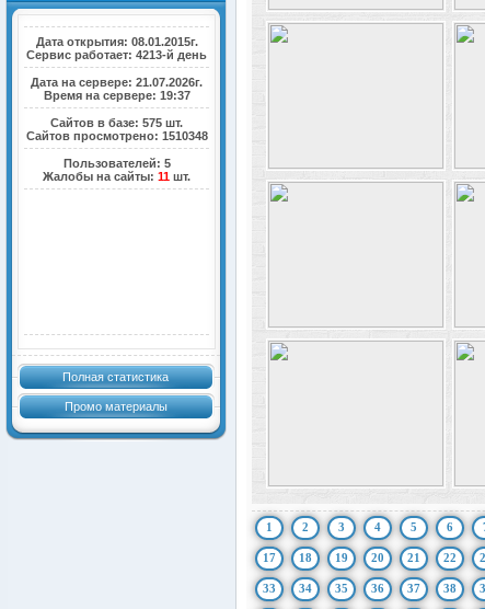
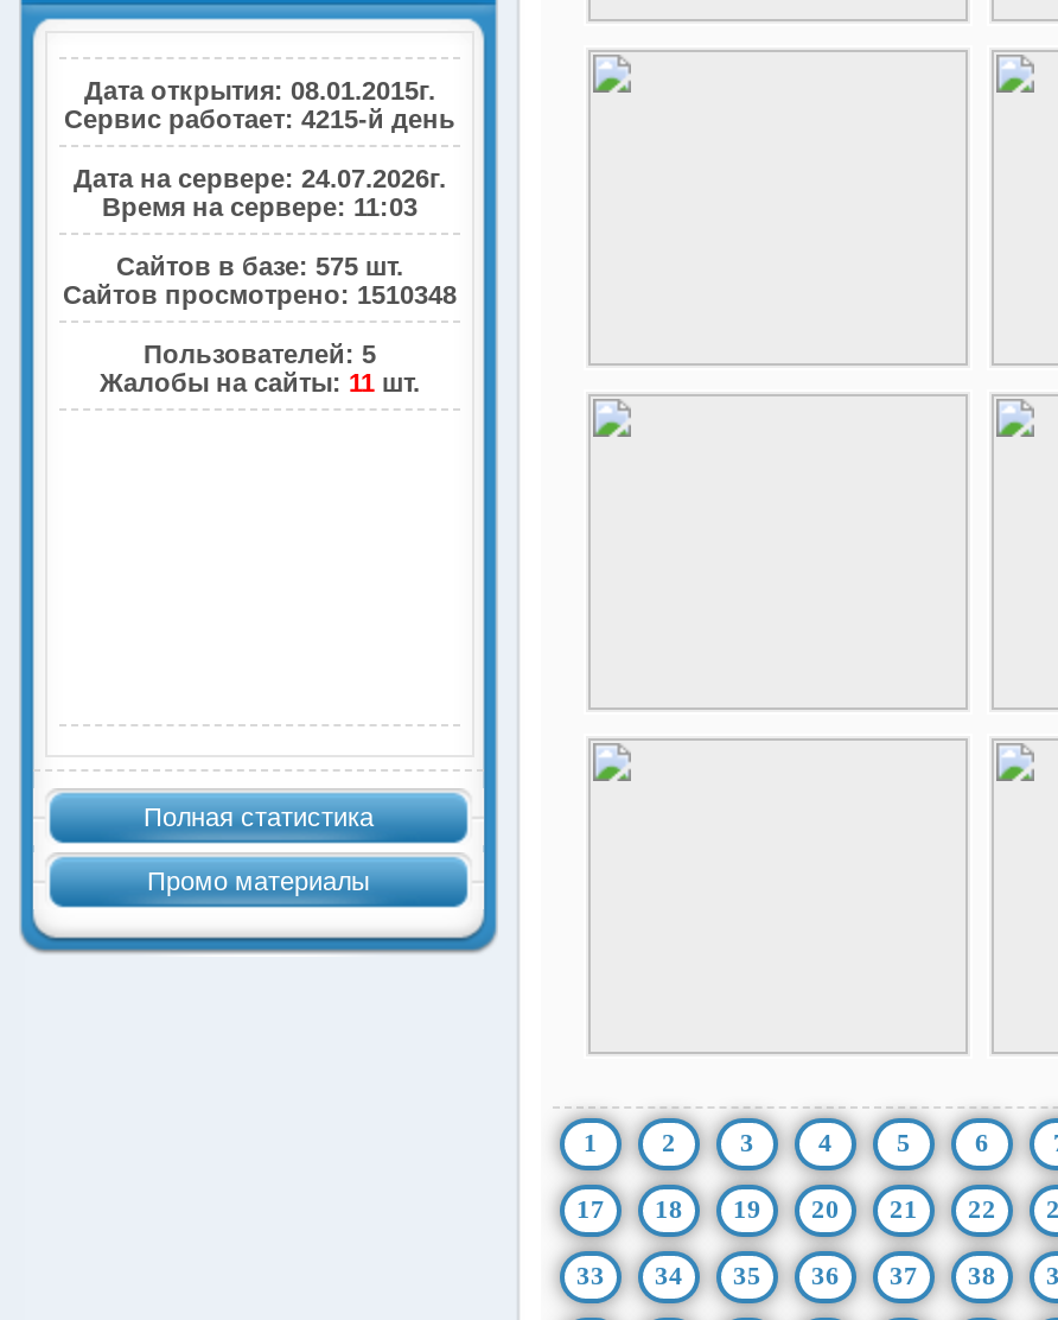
[26,48,207,61] Сервис работает: 4213-й день -> [64,103,455,132] Сервис работает: 4215-й день
[31,75,203,88] Дата на сервере: 21.07.2026г. -> [74,163,446,191] Дата на сервере: 24.07.2026г.
[43,88,190,101] Время на сервере: 19:37 -> [102,191,418,220] Время на сервере: 11:03

